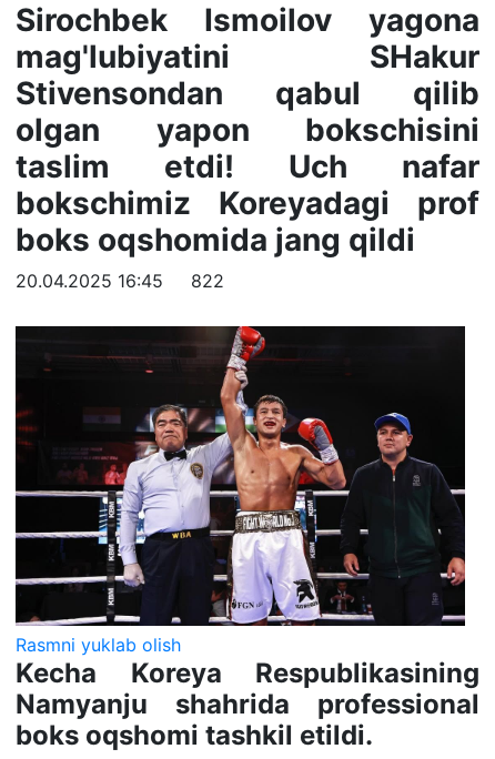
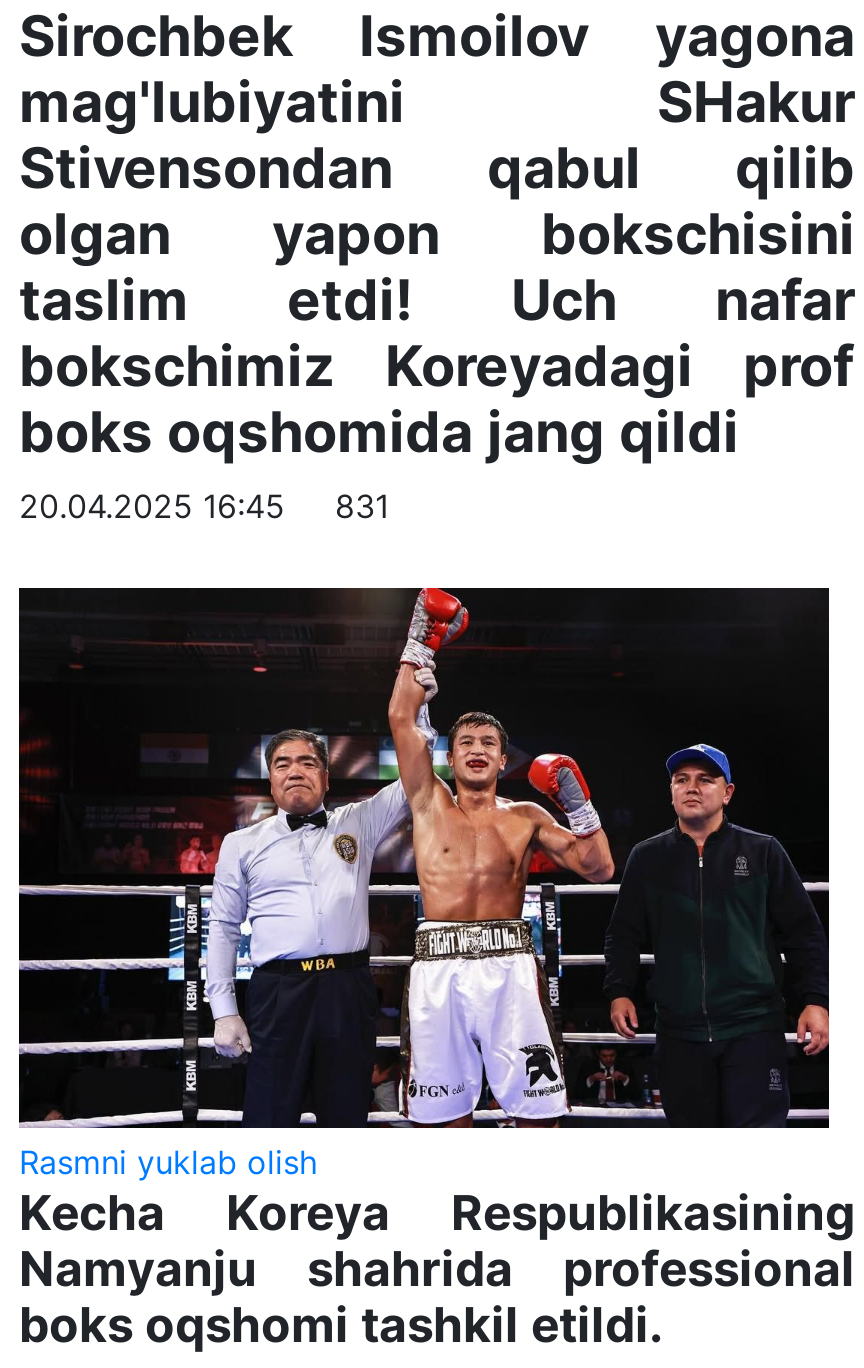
[16,270,224,292] 20.04.2025 16:45 822 -> [19,486,389,526] 20.04.2025 16:45 831

